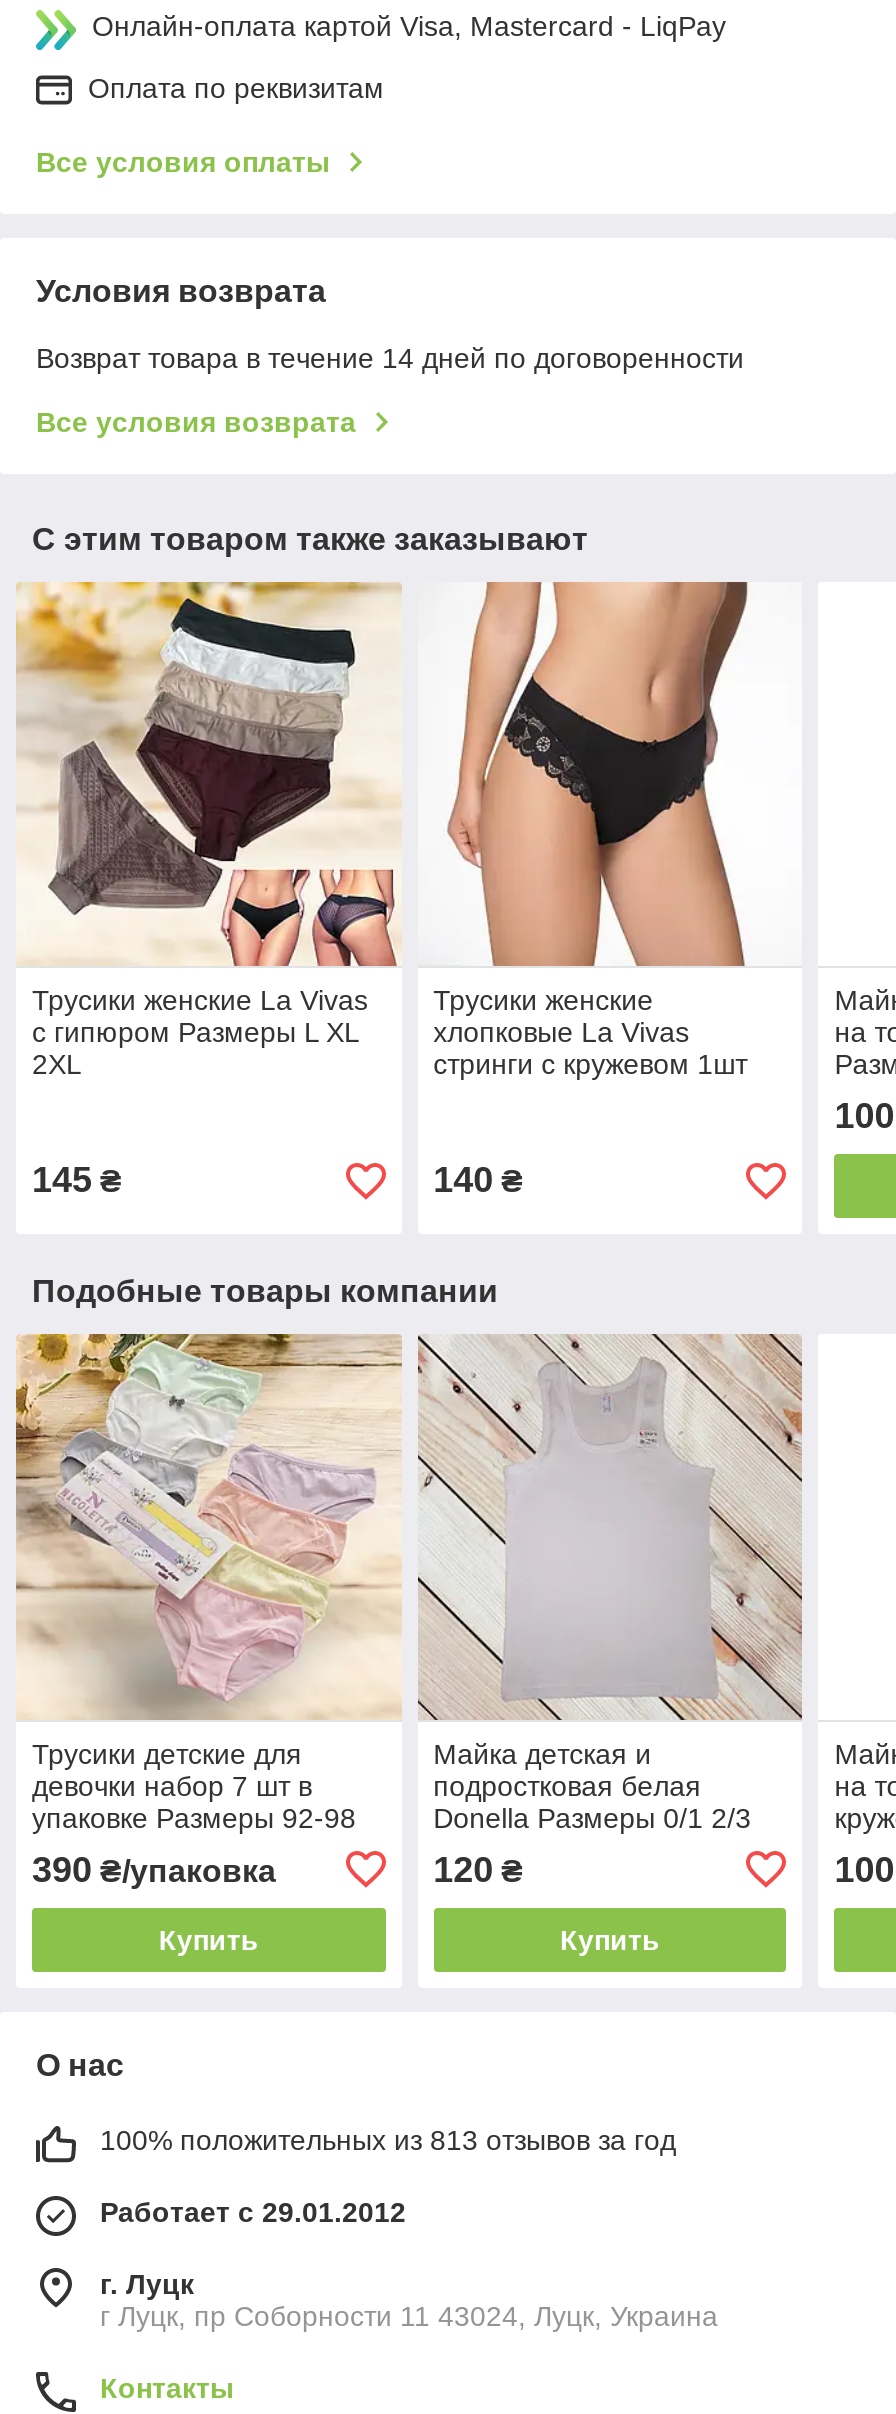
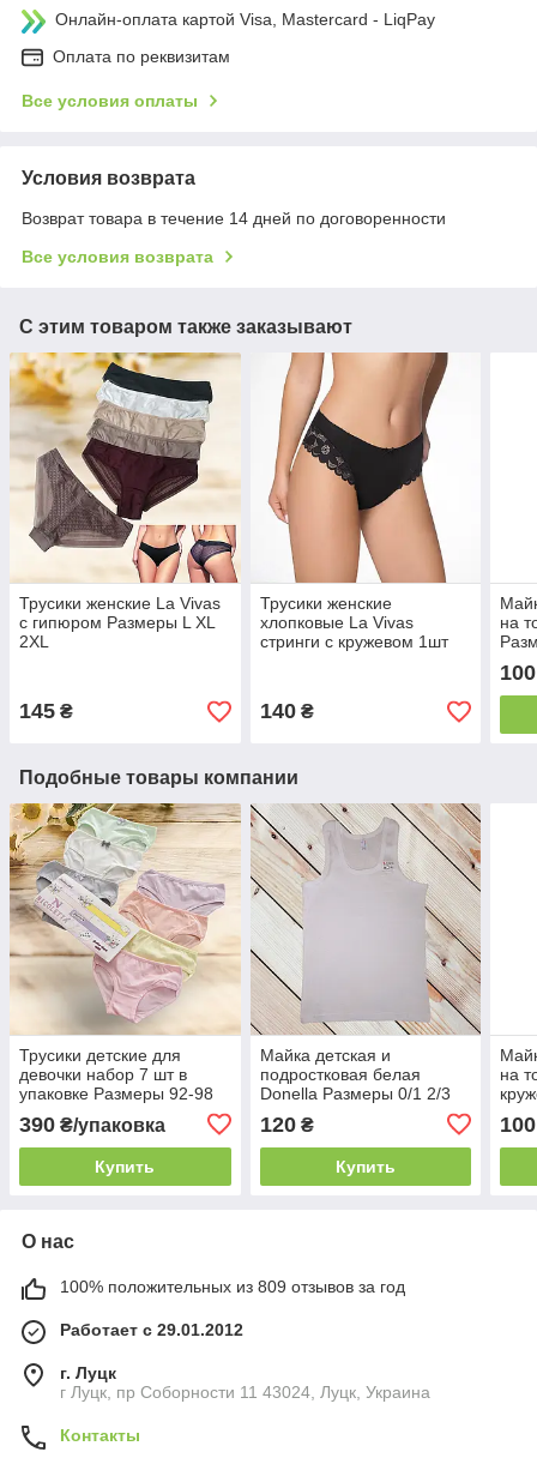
[100,2124,676,2156] 100% положительных из 813 отзывов за год -> [60,1277,405,1296] 100% положительных из 809 отзывов за год

